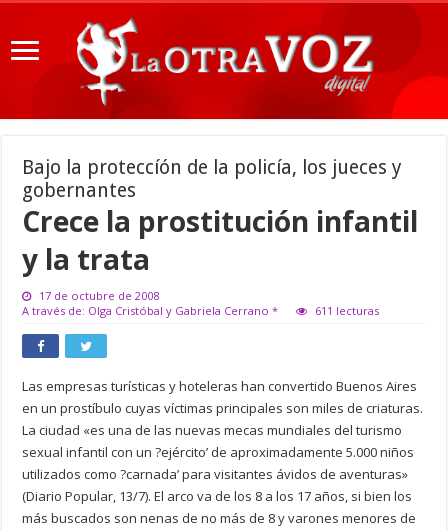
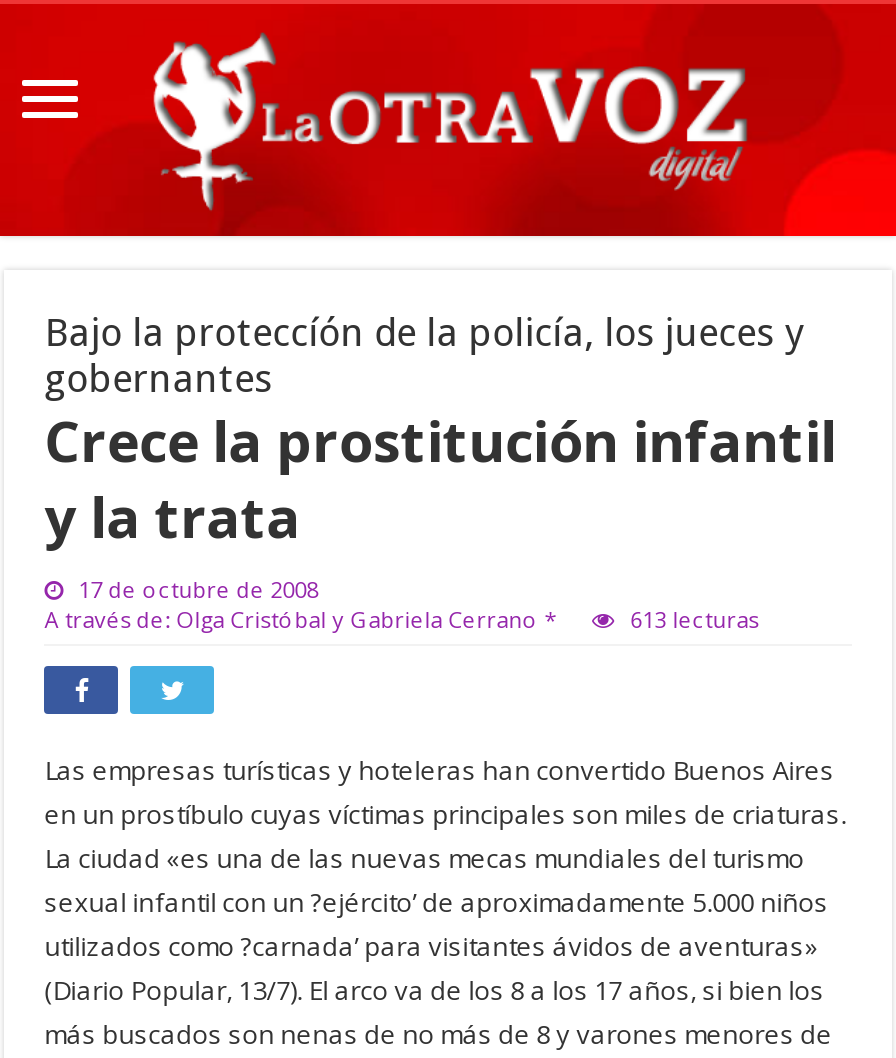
[315,303,379,318] 611 lecturas -> [630,604,758,634] 613 lecturas

